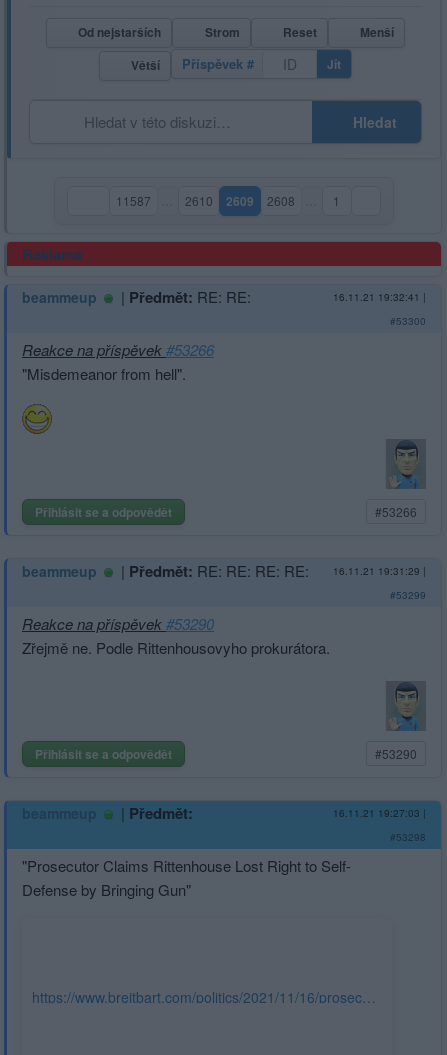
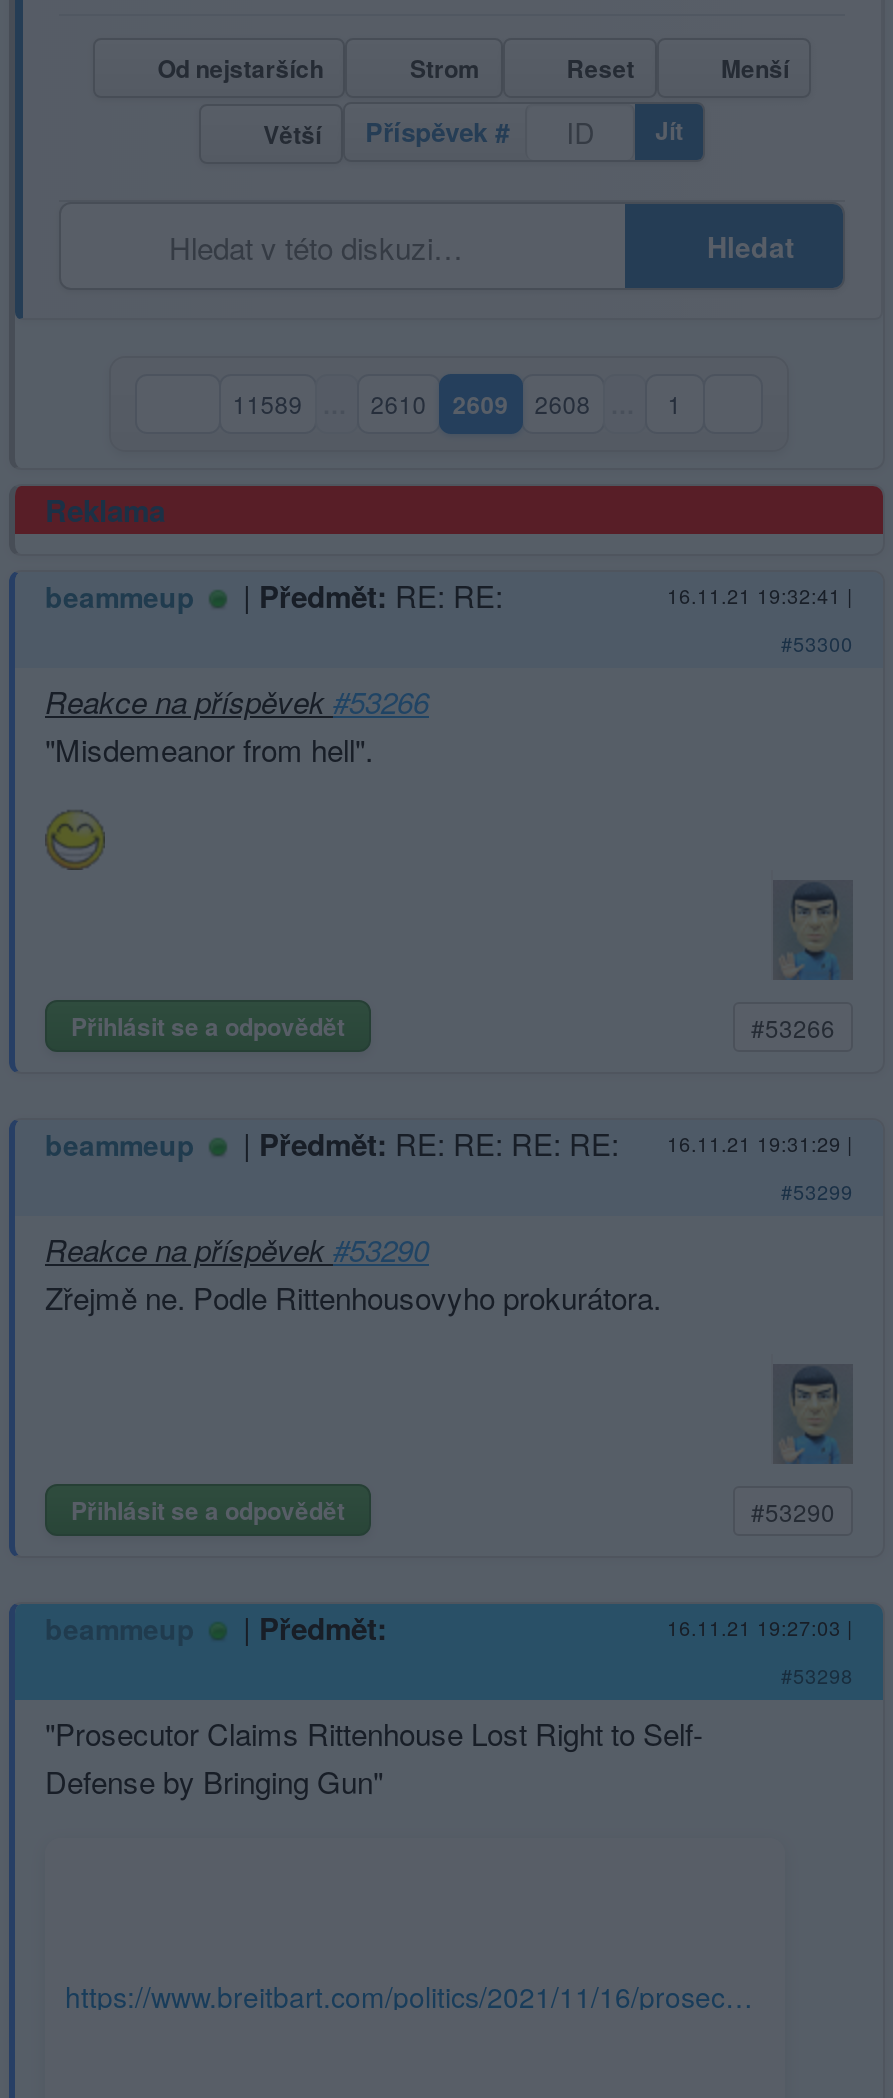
[116,192,213,210] 11587 … 2610 -> [233,386,427,422] 11589 … 2610

